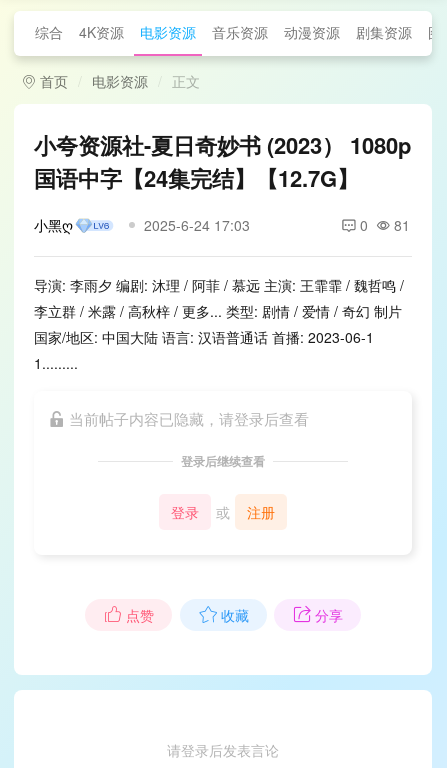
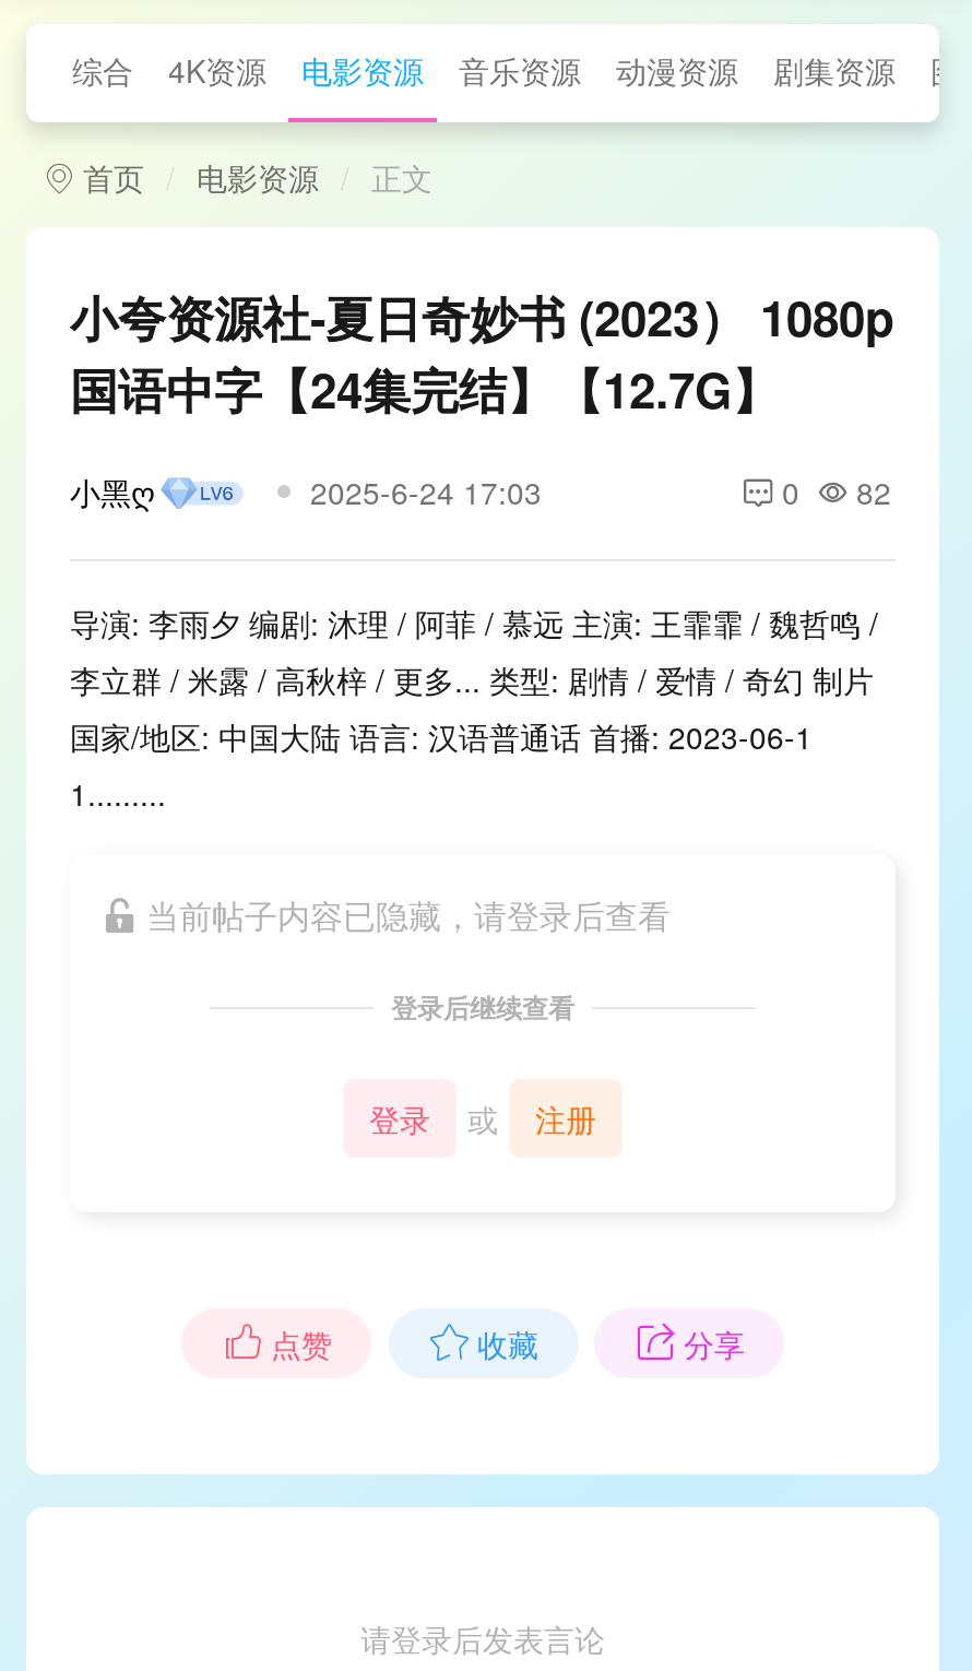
[390,215,410,235] 81 -> [847,470,891,513] 82

